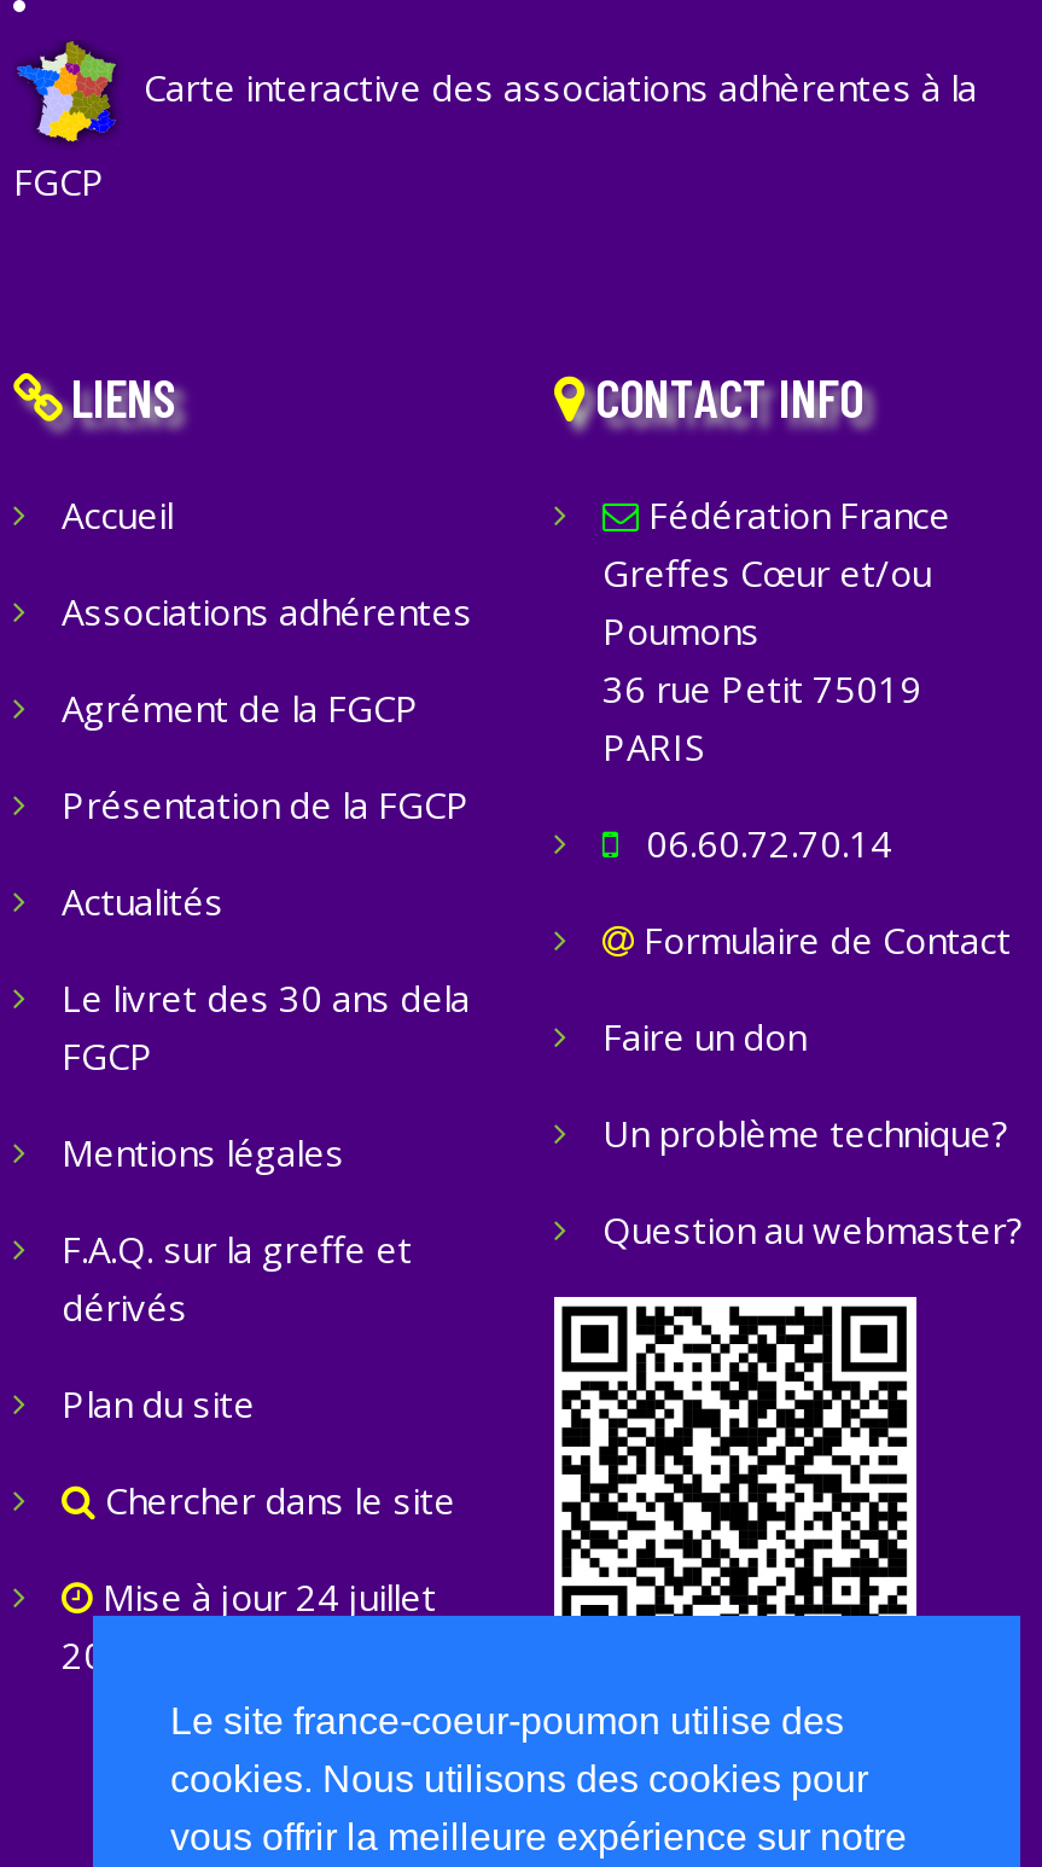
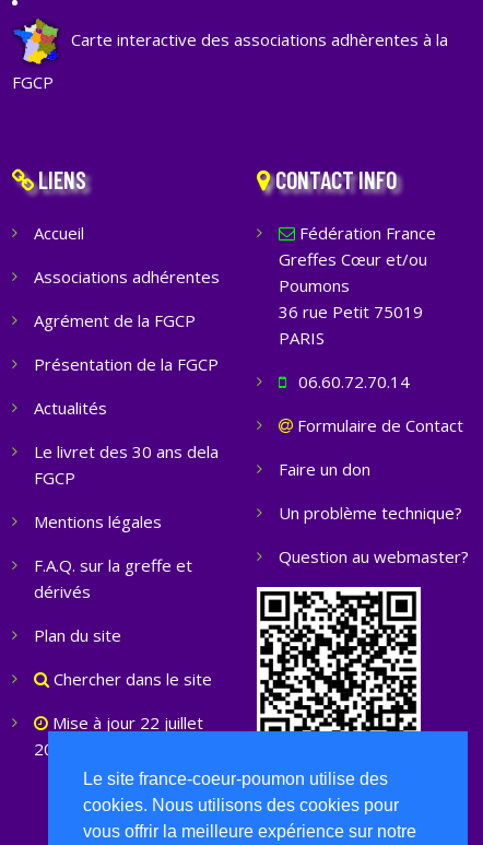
[93,1572,436,1621] Mise à jour 24 juillet -> [48,712,203,733] Mise à jour 22 juillet

